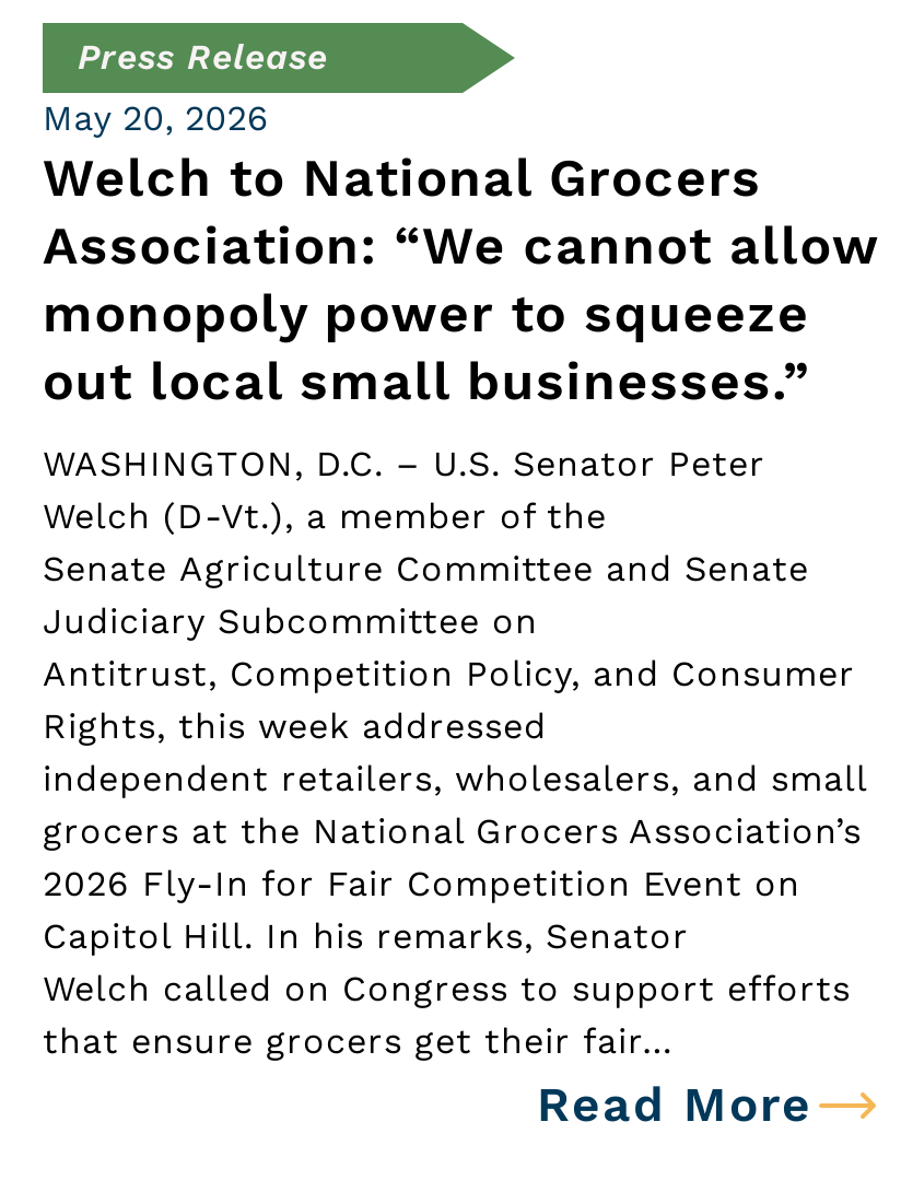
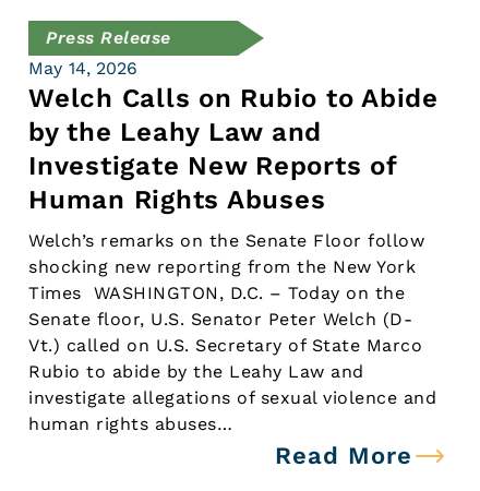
[43,97,878,412] May 20, 2026 | Welch to National Grocers | Association: “We cannot allow | monopoly power to squeeze | out local small businesses.” -> [28,58,438,215] May 14, 2026 | Welch Calls on Rubio to Abide | by the Leahy Law and | Investigate New Reports of | Human Rights Abuses
[43,443,866,1062] WASHINGTON, D.C. – U.S. Senator Peter | Welch (D-Vt.), a member of the | Senate Agriculture Committee and Senate | Judiciary Subcommittee on | Antitrust, Competition Policy, and Consumer | Rights, this week addressed | independent retailers, wholesalers, and small | grocers at the National Grocers Association’s | 2026 Fly-In for Fair Competition Event on | Capitol Hill. In his remarks, Senator | Welch called on Congress to support efforts | that ensure grocers get their fair… -> [28,230,436,434] Welch’s remarks on the Senate Floor follow | shocking new reporting from the New York | Times WASHINGTON, D.C. – Today on the | Senate floor, U.S. Senator Peter Welch (D- | Vt.) called on U.S. Secretary of State Marco | Rubio to abide by the Leahy Law and | investigate allegations of sexual violence and | human rights abuses…

